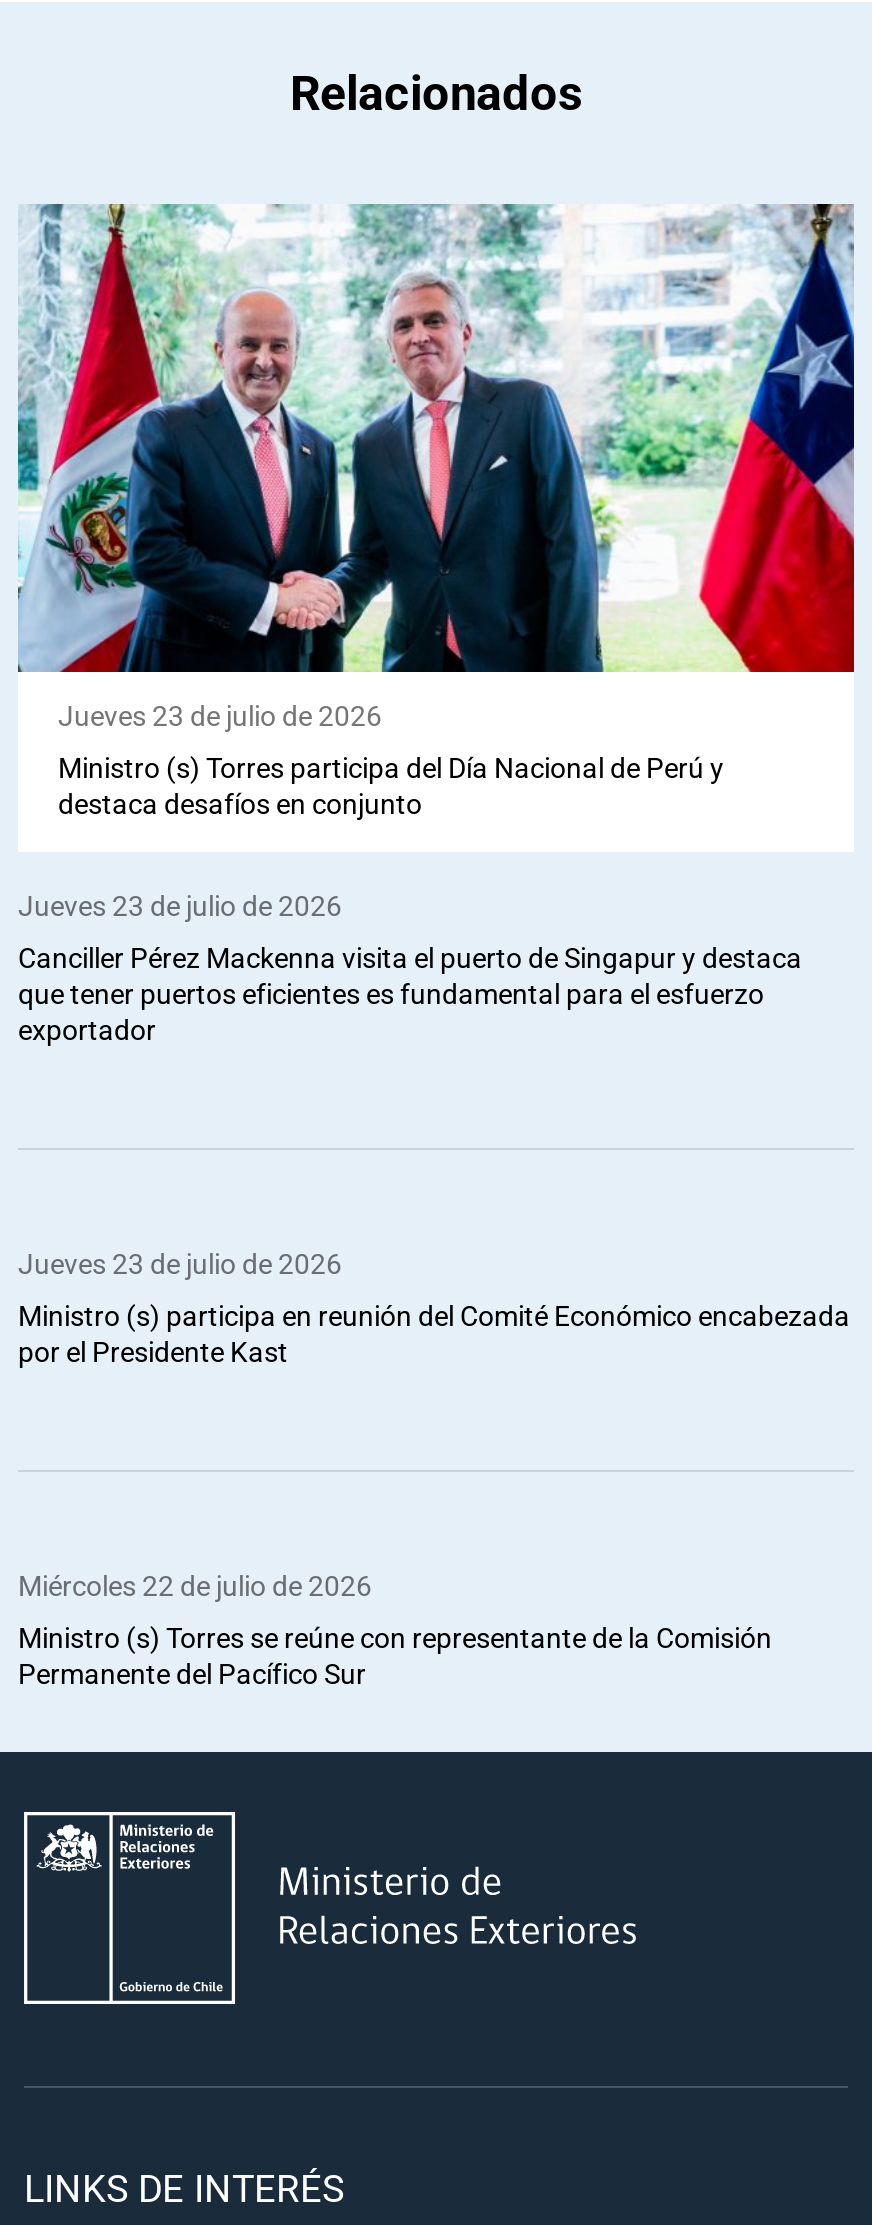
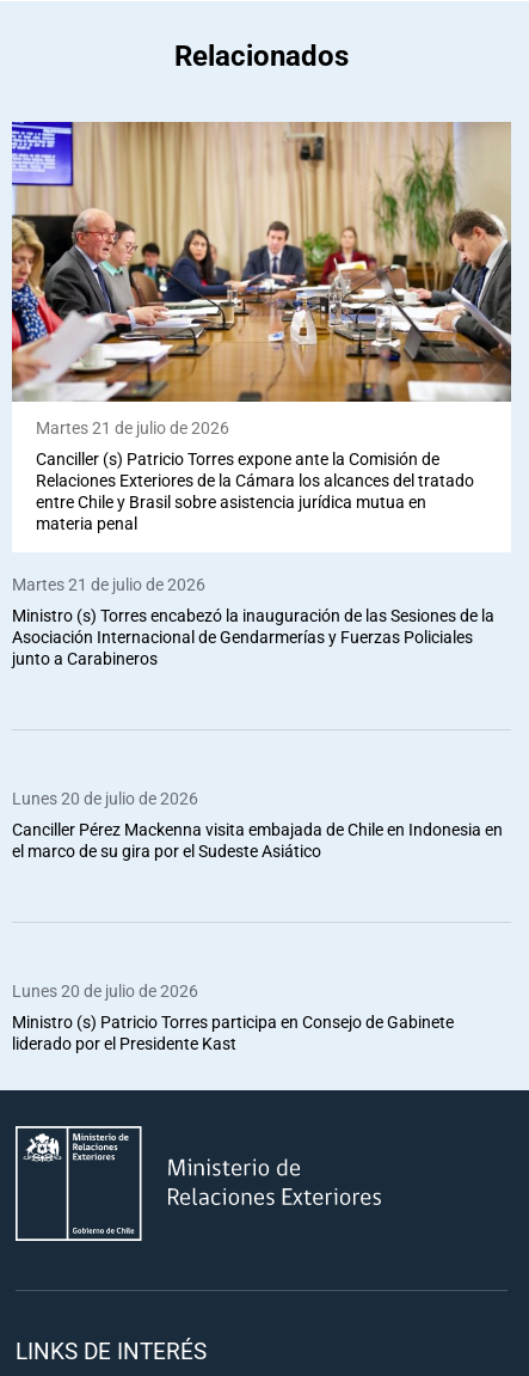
[16,202,856,822] [image] | Jueves 23 de julio de 2026 | Ministro (s) Torres participa del Día Nacional de Perú y | destaca desafíos en conjunto -> [11,121,512,534] [image] | Martes 21 de julio de 2026 | Canciller (s) Patricio Torres expone ante la Comisión de | Relaciones Exteriores de la Cámara los alcances del tratado | entre Chile y Brasil sobre asistencia jurídica mutua en | materia penal
[18,886,802,1048] Jueves 23 de julio de 2026 | Canciller Pérez Mackenna visita el puerto de Singapur y destaca | que tener puertos eficientes es fundamental para el esfuerzo | exportador -> [12,572,494,669] Martes 21 de julio de 2026 | Ministro (s) Torres encabezó la inauguración de las Sesiones de la | Asociación Internacional de Gendarmerías y Fuerzas Policiales | junto a Carabineros
[18,1244,850,1370] Jueves 23 de julio de 2026 | Ministro (s) participa en reunión del Comité Económico encabezada | por el Presidente Kast -> [12,786,503,862] Lunes 20 de julio de 2026 | Canciller Pérez Mackenna visita embajada de Chile en Indonesia en | el marco de su gira por el Sudeste Asiático
[18,1566,772,1692] Miércoles 22 de julio de 2026 | Ministro (s) Torres se reúne con representante de la Comisión | Permanente del Pacífico Sur -> [12,979,454,1054] Lunes 20 de julio de 2026 | Ministro (s) Patricio Torres participa en Consejo de Gabinete | liderado por el Presidente Kast

